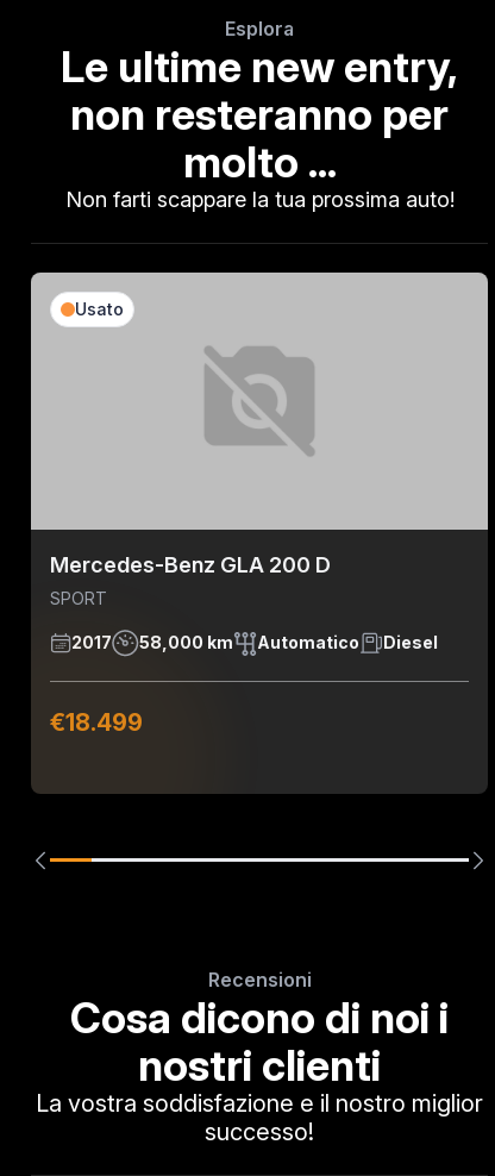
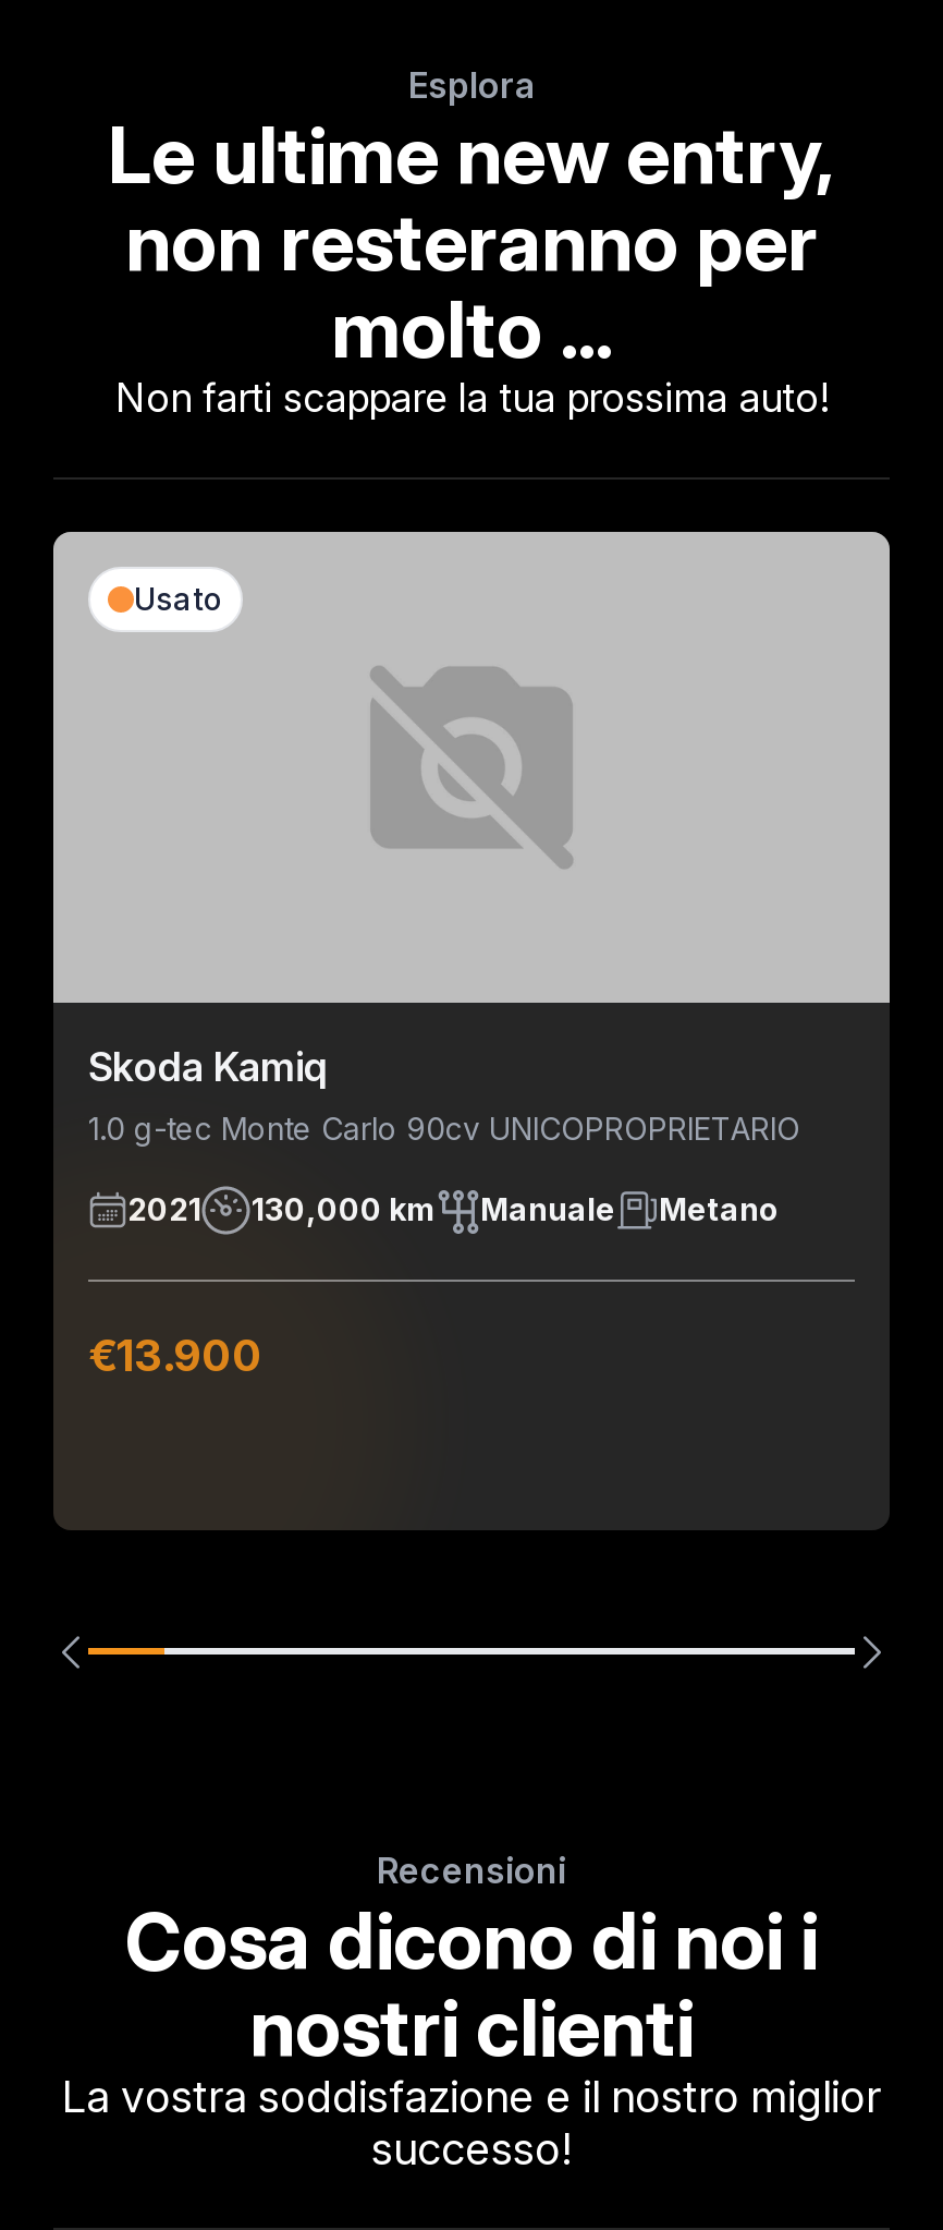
[50,552,331,608] Mercedes-Benz GLA 200 D | SPORT -> [88,1044,800,1146] Skoda Kamiq | 1.0 g-tec Monte Carlo 90cv UNICOPROPRIETARIO
[71,633,438,653] 2017 | 58,000 km | Automatico | Diesel -> [127,1191,779,1228] 2021 | 130,000 km | Manuale | Metano
[50,708,143,737] €18.499 -> [88,1329,262,1382] €13.900

